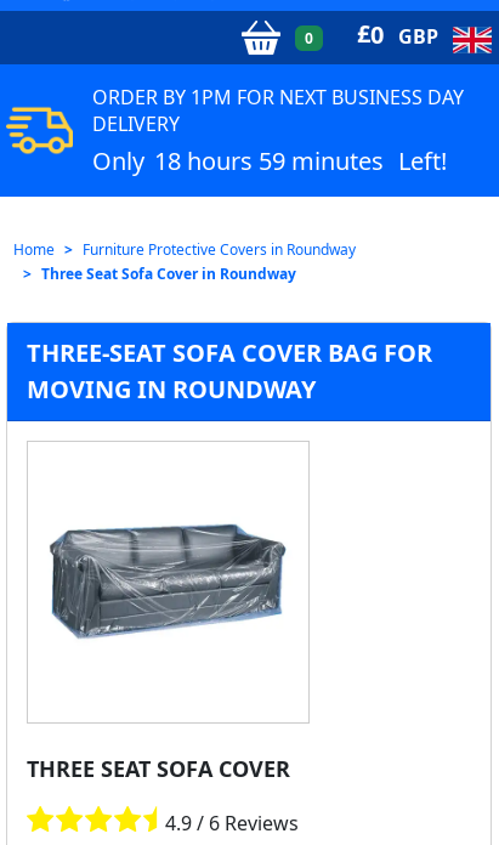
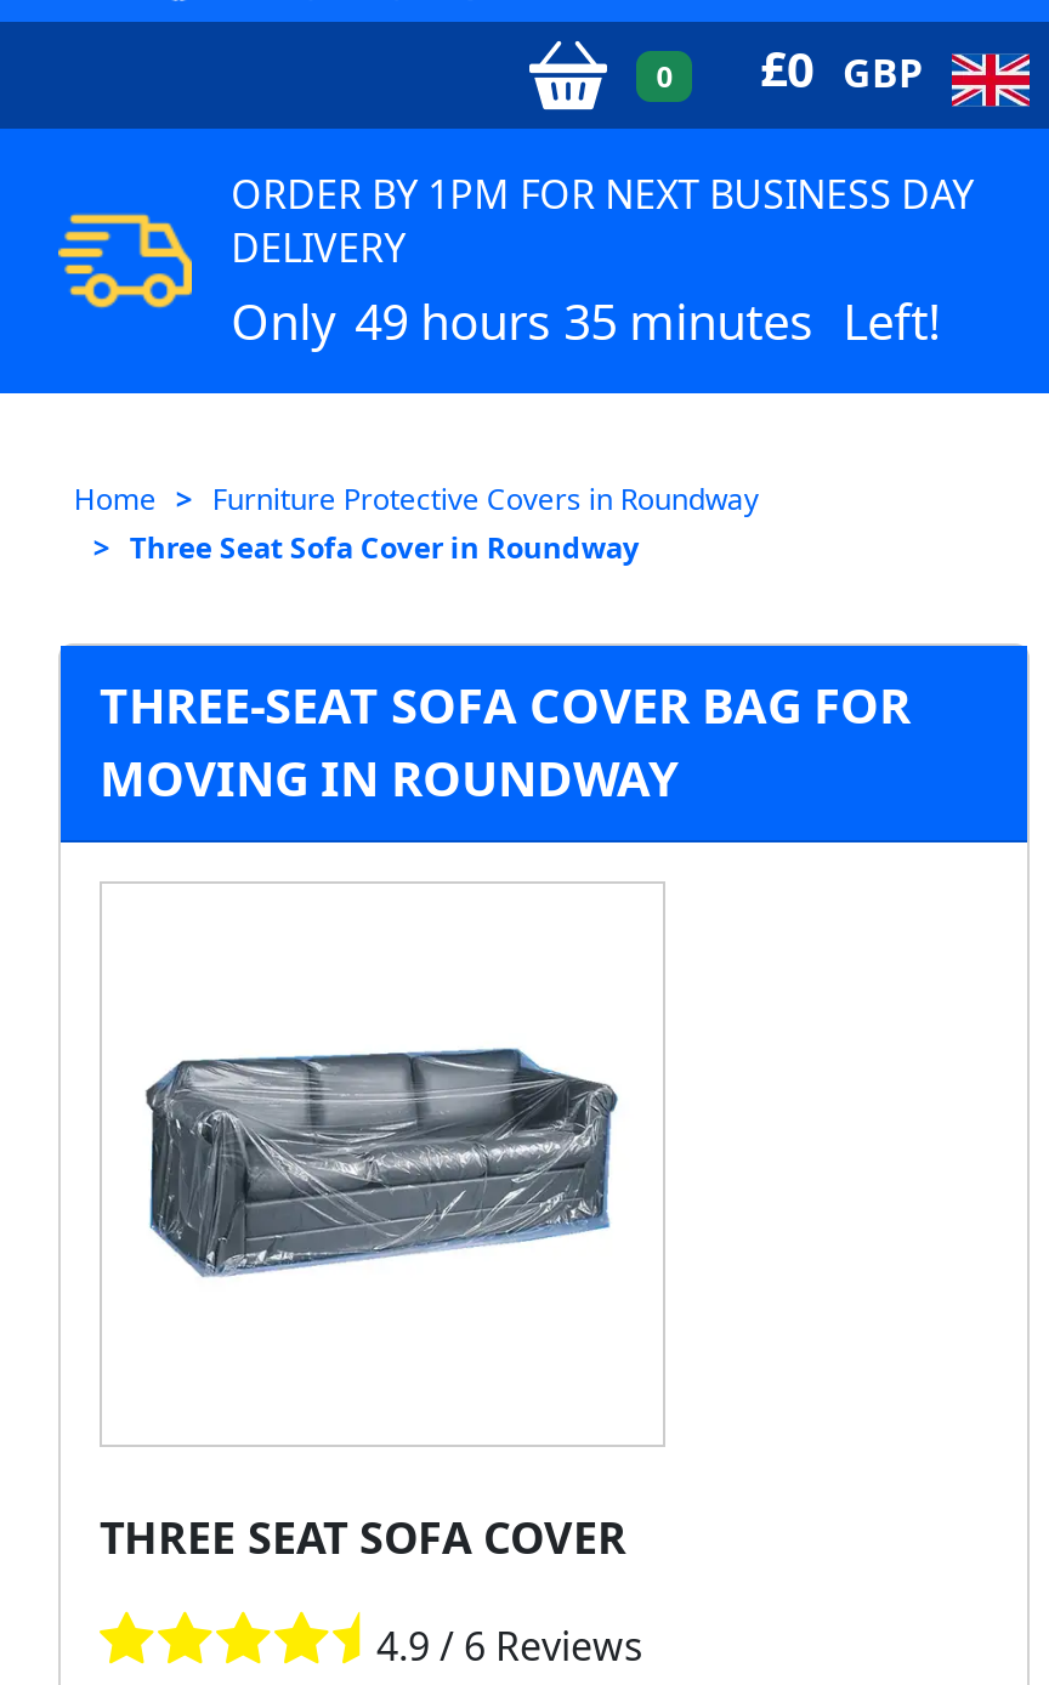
[92,145,447,178] Only 18 hours 59 minutes Left! -> [231,290,940,355] Only 49 hours 35 minutes Left!

